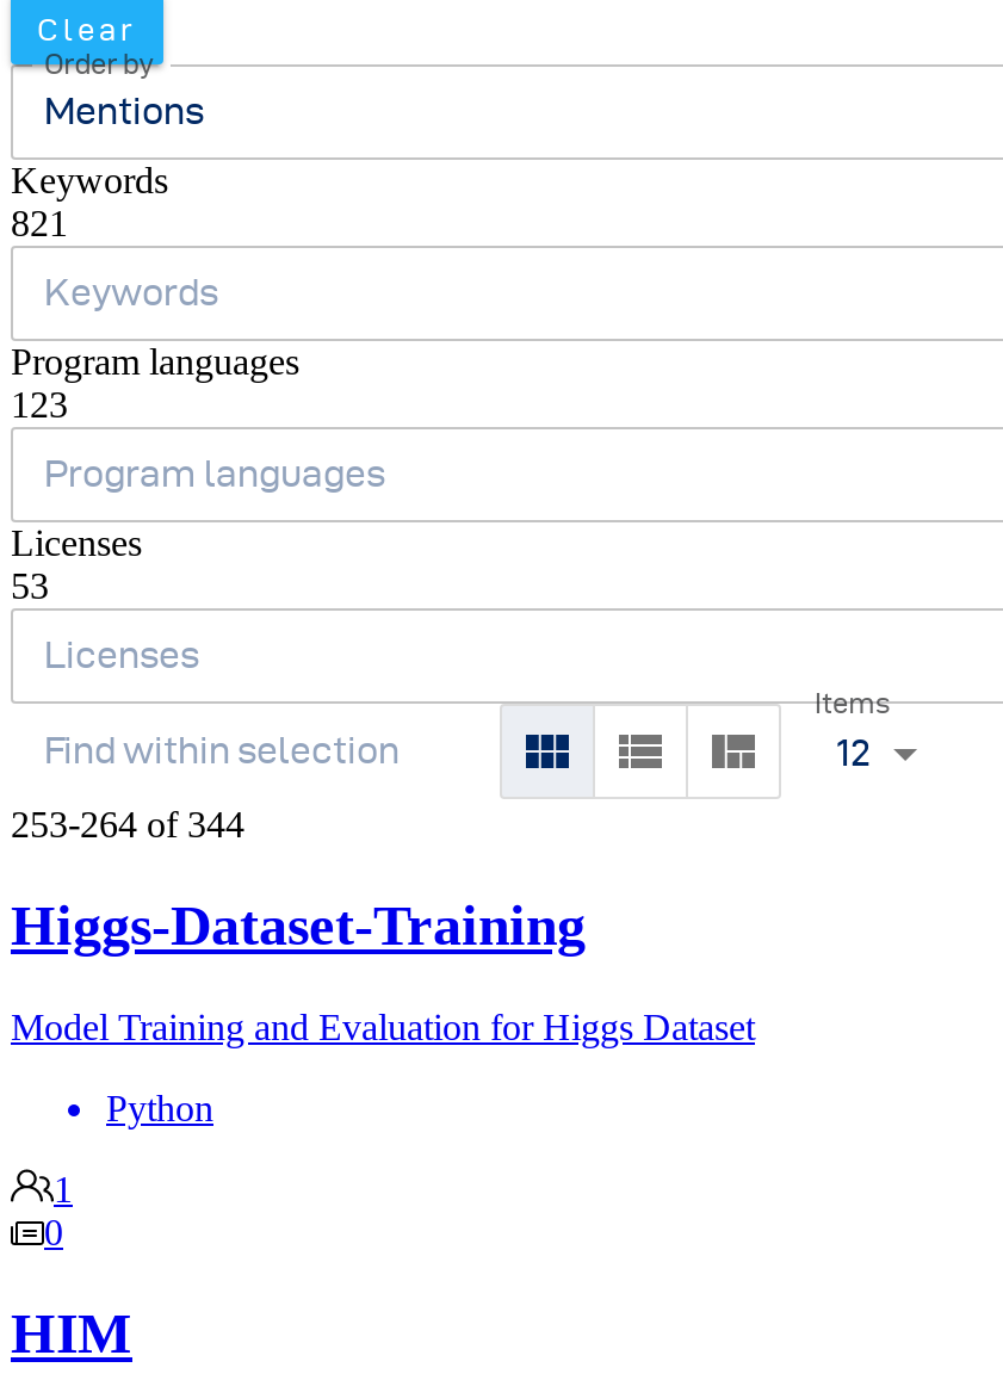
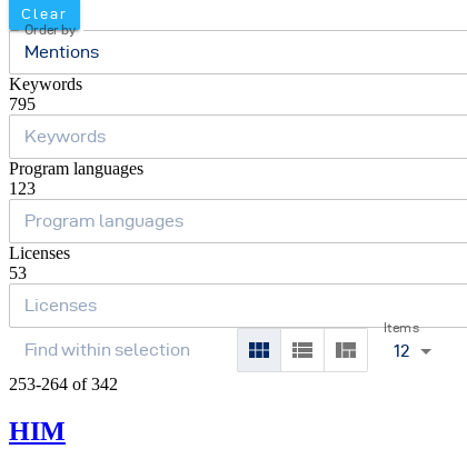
[11,202,68,243] 821 -> [9,94,36,113] 795
[11,803,755,1251] 253-264 of 344 | Higgs-Dataset-Training | Model Training and Evaluation for Higgs Dataset | Python | 1 | 0 -> [9,374,118,393] 253-264 of 342

